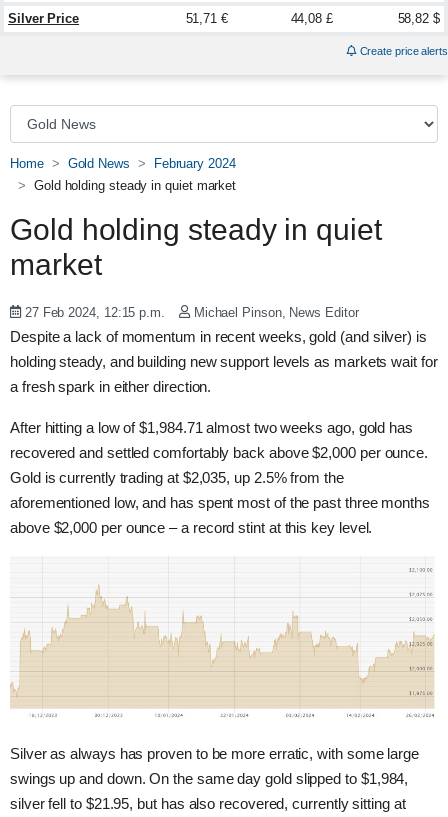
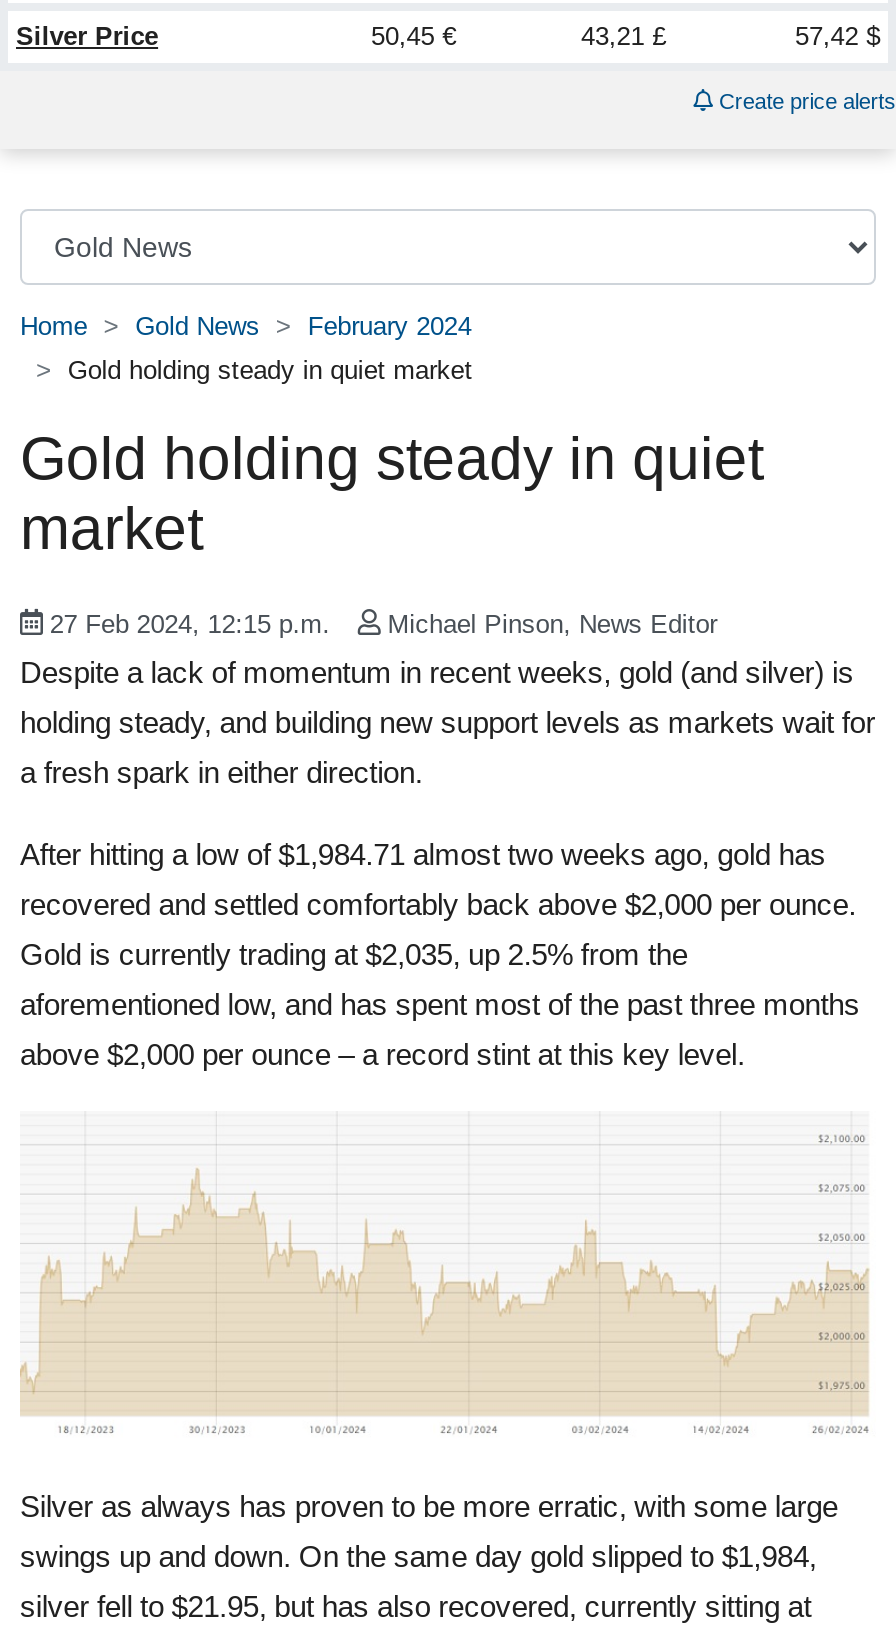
[185,11,228,26] 51,71 € -> [371,22,456,52] 50,45 €
[290,11,333,26] 44,08 £ -> [581,22,666,52] 43,21 £
[397,11,440,26] 58,82 $ -> [795,22,880,52] 57,42 $

